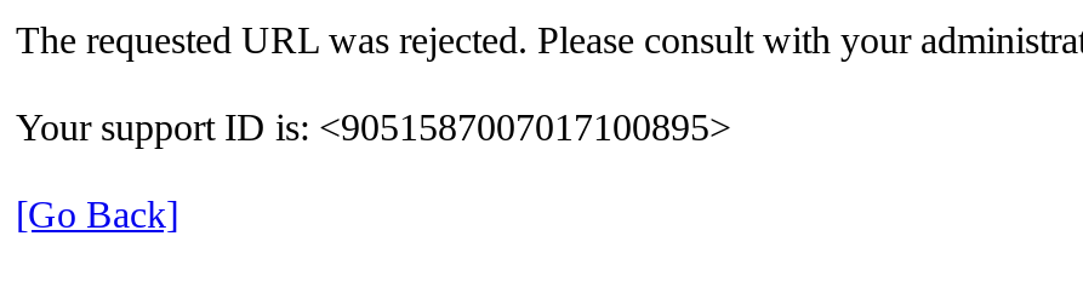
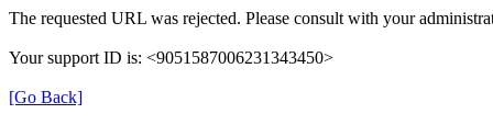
[16,107,731,148] Your support ID is: <9051587007017100895> -> [9,48,333,67] Your support ID is: <9051587006231343450>

